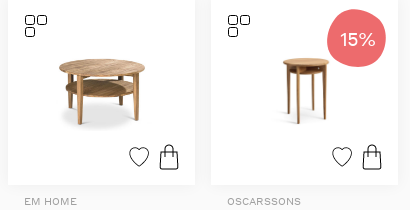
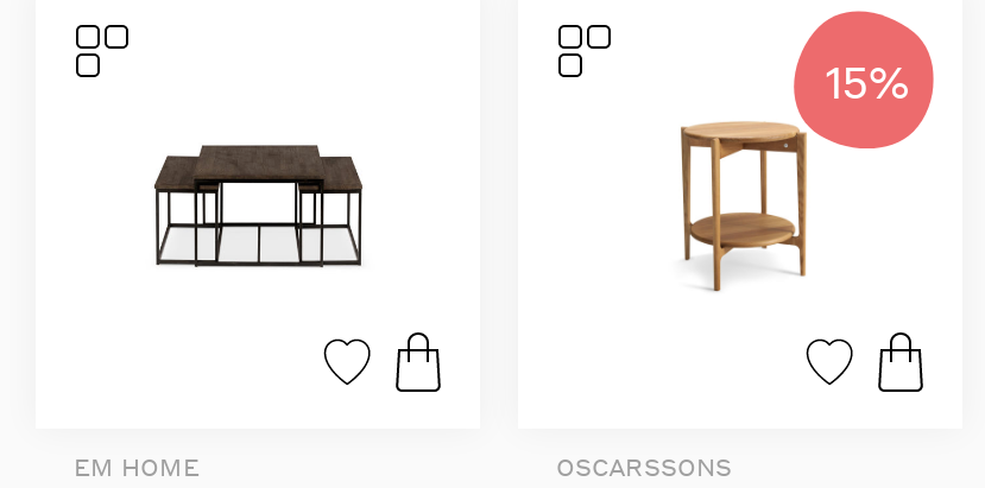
[58,58,146,127] [image] -> [152,129,366,286] [image]
[279,56,333,127] [image] -> [677,120,810,293] [image]

